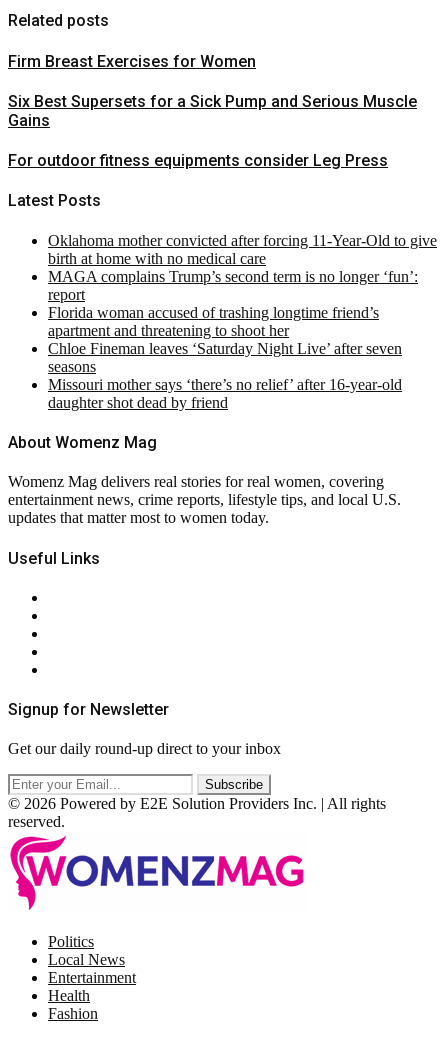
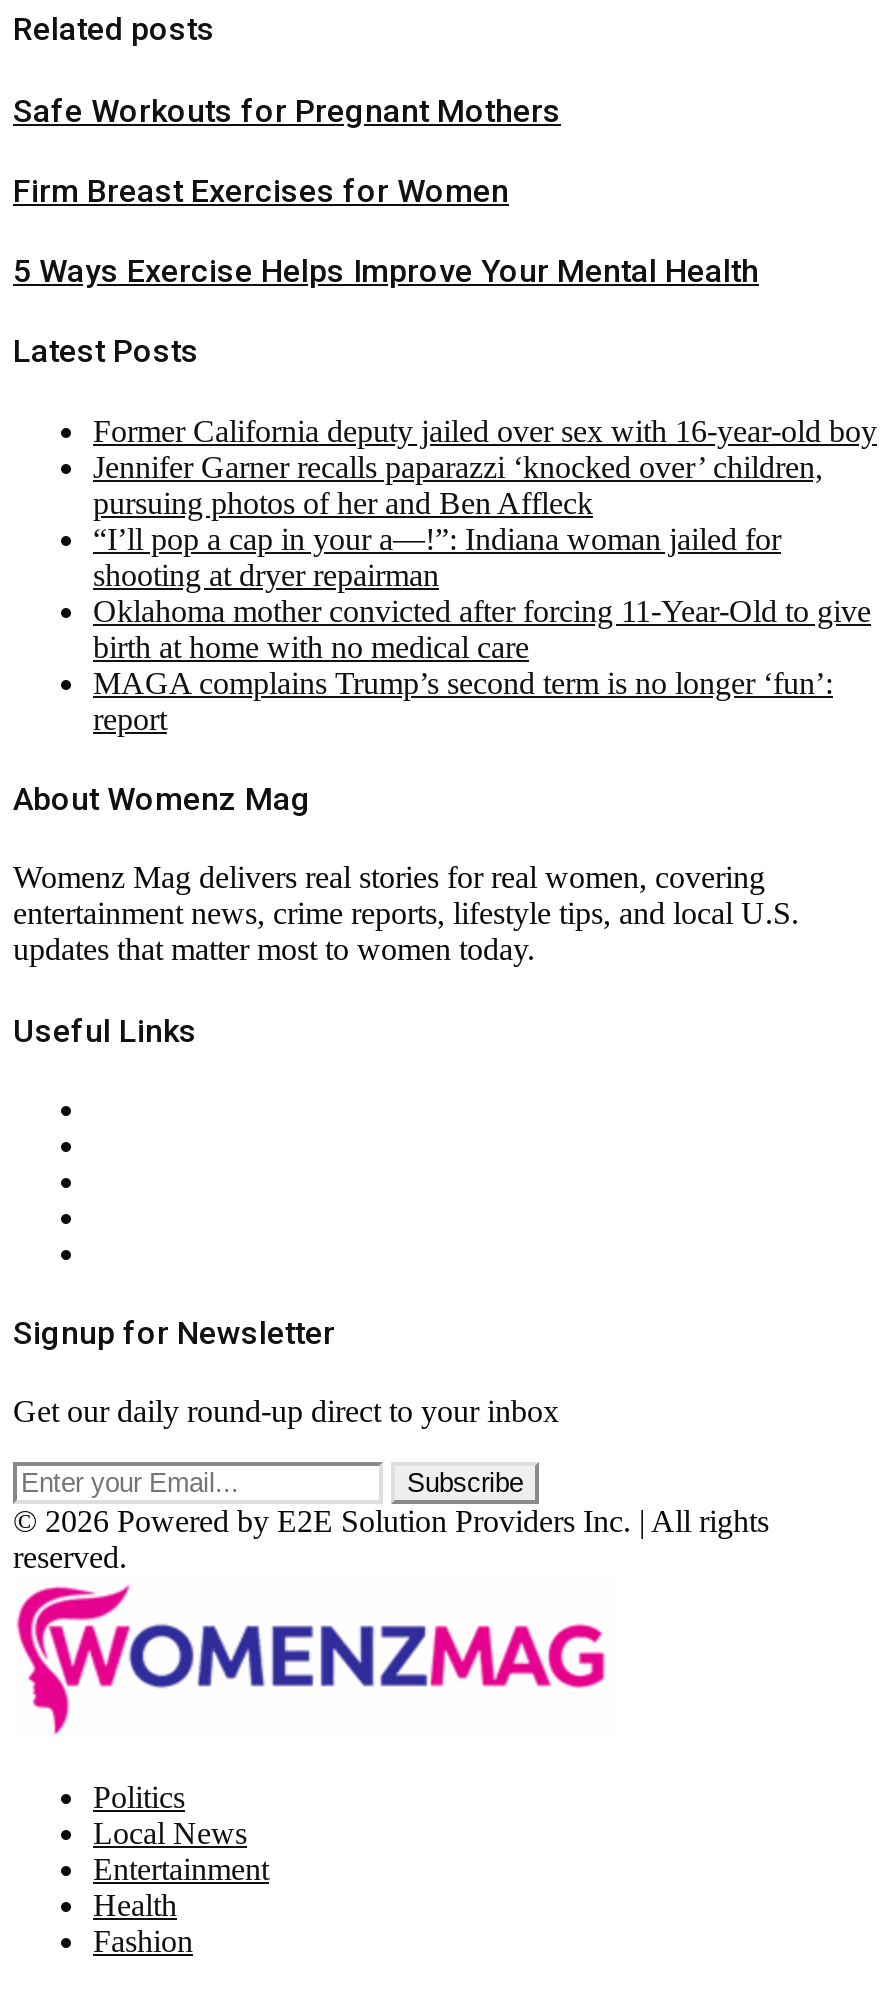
none -> [13,91,561,129] Safe Workouts for Pregnant Mothers
moved [8,52,256,71] -> [13,172,509,210]: Firm Breast Exercises for Women
[8,92,417,170] Six Best Supersets for a Sick Pump and Serious Muscle | Gains | For outdoor fitness equipments consider Leg Press -> [13,252,759,290] 5 Ways Exercise Helps Improve Your Mental Health
none -> [93,413,877,591] Former California deputy jailed over sex with 16-year-old boy | Jennifer Garner recalls paparazzi ‘knocked over’ children, | pursuing photos of her and Ben Affleck | “I’ll pop a cap in your a—!”: Indiana woman jailed for | shooting at dryer repairman
moved [48,232,437,303] -> [93,593,871,735]: Oklahoma mother convicted after forcing 11-Year-Old to give | birth at home with no medical care | MAGA complains Trump’s second term is no longer ‘fun’: | report
[48,304,402,411] Florida woman accused of trashing longtime friend’s | apartment and threatening to shoot her | Chloe Fineman leaves ‘Saturday Night Live’ after seven | seasons | Missouri mother says ‘there’s no relief’ after 16-year-old | daughter shot dead by friend -> none

